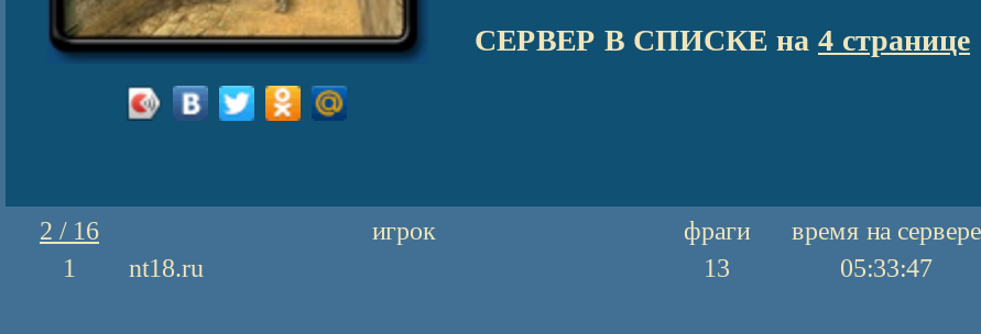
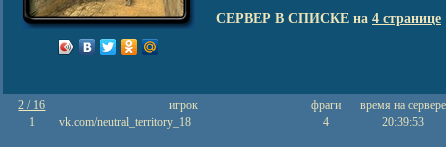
[129,253,933,283] nt18.ru | 13 | 05:33:47 -> [59,115,424,129] vk.com/neutral_territory_18 | 4 | 20:39:53

